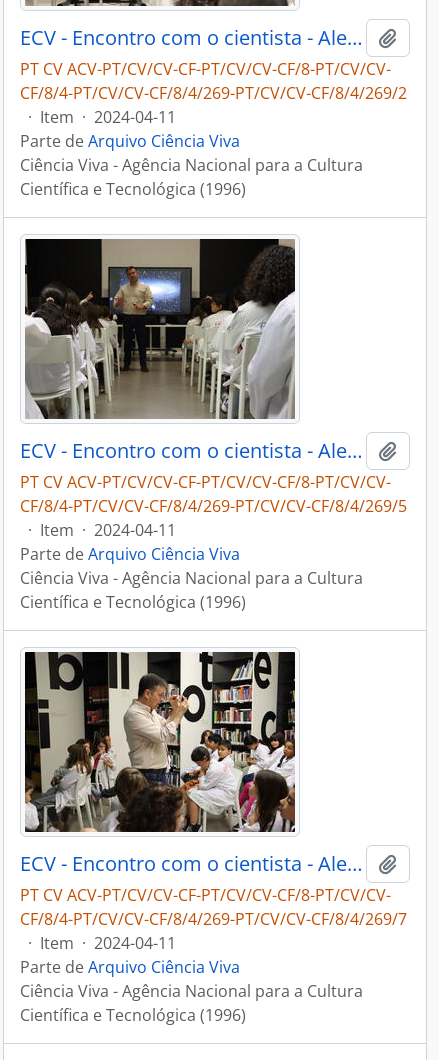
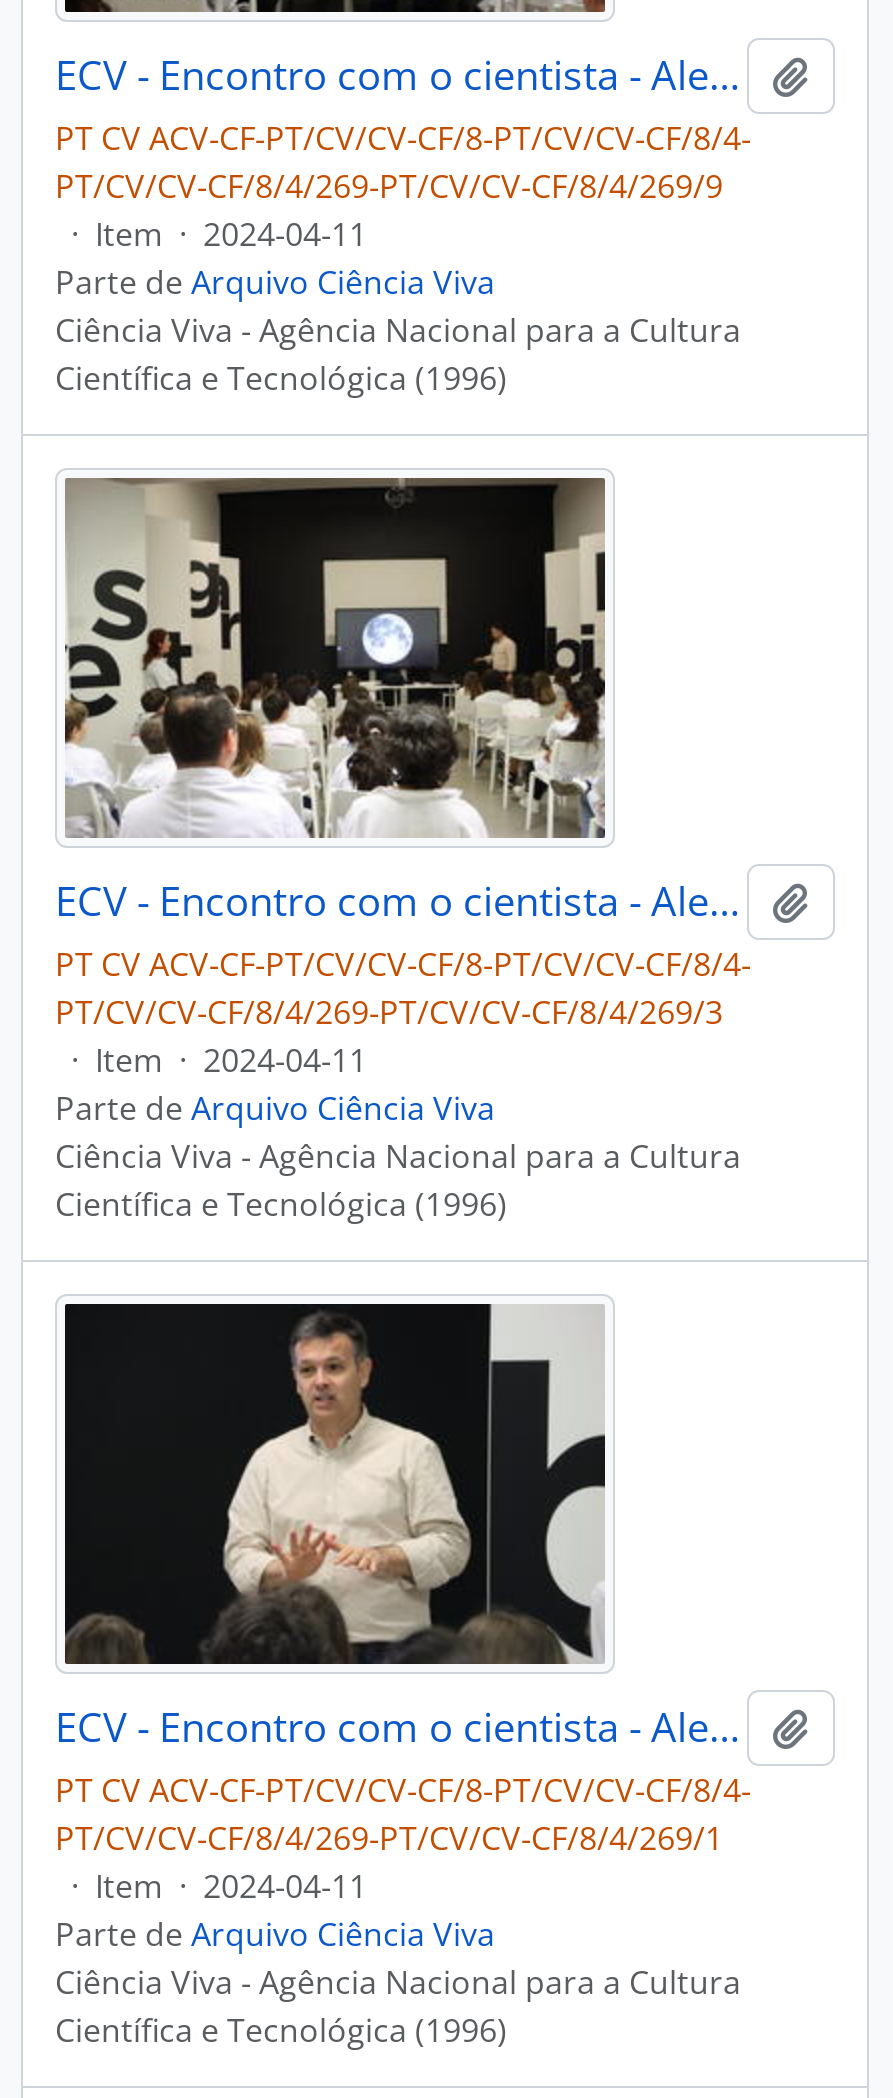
[20,58,407,104] PT CV ACV-PT/CV/CV-CF-PT/CV/CV-CF/8-PT/CV/CV- | CF/8/4-PT/CV/CV-CF/8/4/269-PT/CV/CV-CF/8/4/269/2 -> [55,116,751,208] PT CV ACV-CF-PT/CV/CV-CF/8-PT/CV/CV-CF/8/4- | PT/CV/CV-CF/8/4/269-PT/CV/CV-CF/8/4/269/9
[24,238,296,420] [image] -> [63,476,607,838] [image]
[20,471,407,517] PT CV ACV-PT/CV/CV-CF-PT/CV/CV-CF/8-PT/CV/CV- | CF/8/4-PT/CV/CV-CF/8/4/269-PT/CV/CV-CF/8/4/269/5 -> [55,942,751,1034] PT CV ACV-CF-PT/CV/CV-CF/8-PT/CV/CV-CF/8/4- | PT/CV/CV-CF/8/4/269-PT/CV/CV-CF/8/4/269/3
[24,651,296,833] [image] -> [63,1302,607,1666] [image]
[20,884,407,930] PT CV ACV-PT/CV/CV-CF-PT/CV/CV-CF/8-PT/CV/CV- | CF/8/4-PT/CV/CV-CF/8/4/269-PT/CV/CV-CF/8/4/269/7 -> [55,1768,751,1860] PT CV ACV-CF-PT/CV/CV-CF/8-PT/CV/CV-CF/8/4- | PT/CV/CV-CF/8/4/269-PT/CV/CV-CF/8/4/269/1

